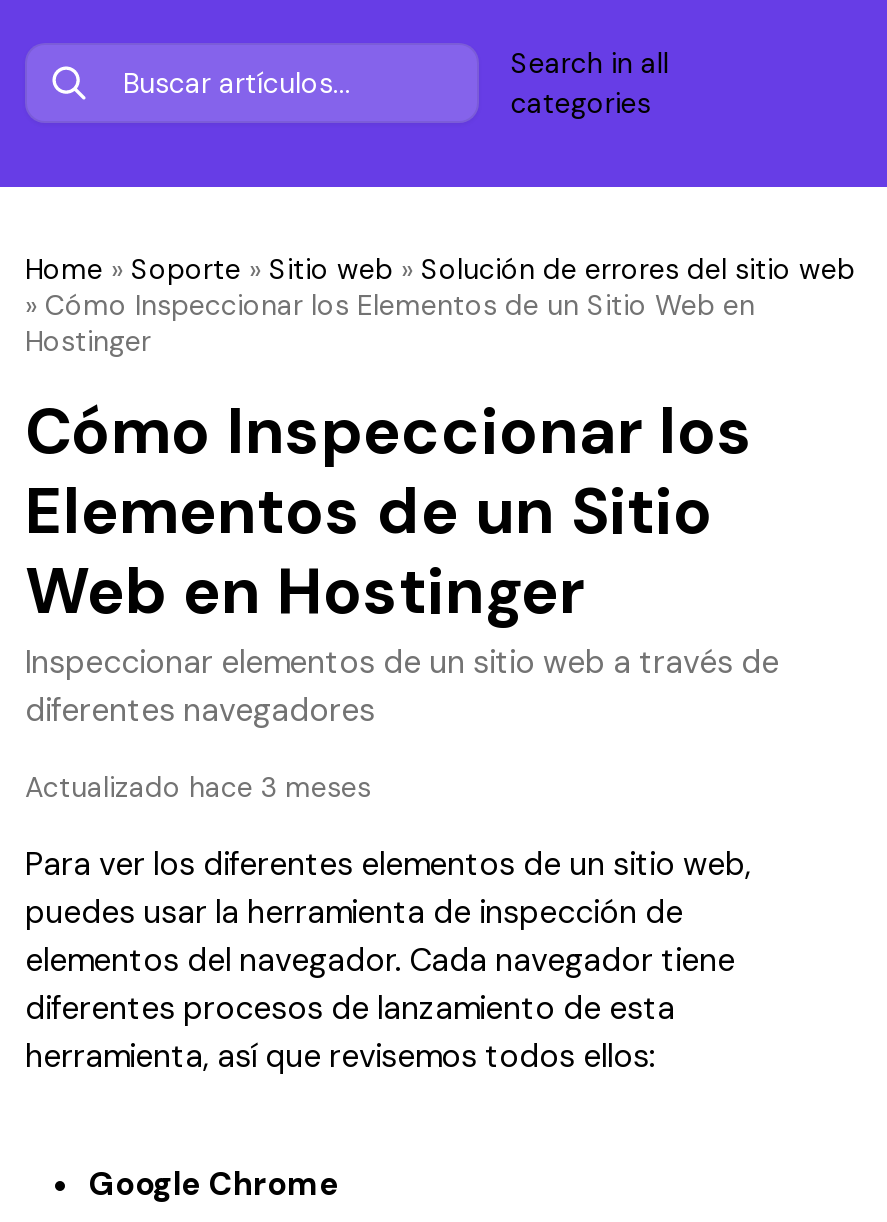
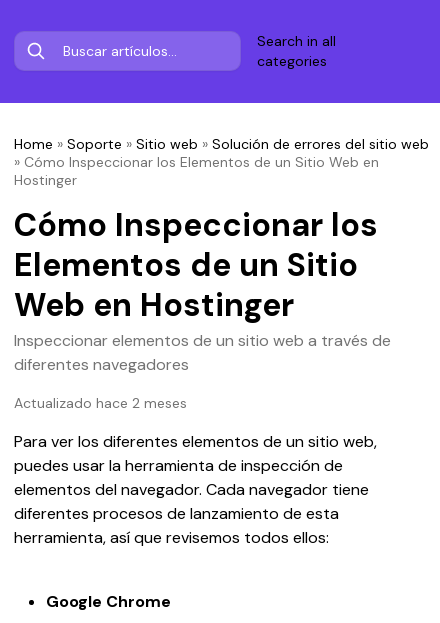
[25,769,371,805] Actualizado hace 3 meses -> [14,394,187,412] Actualizado hace 2 meses

